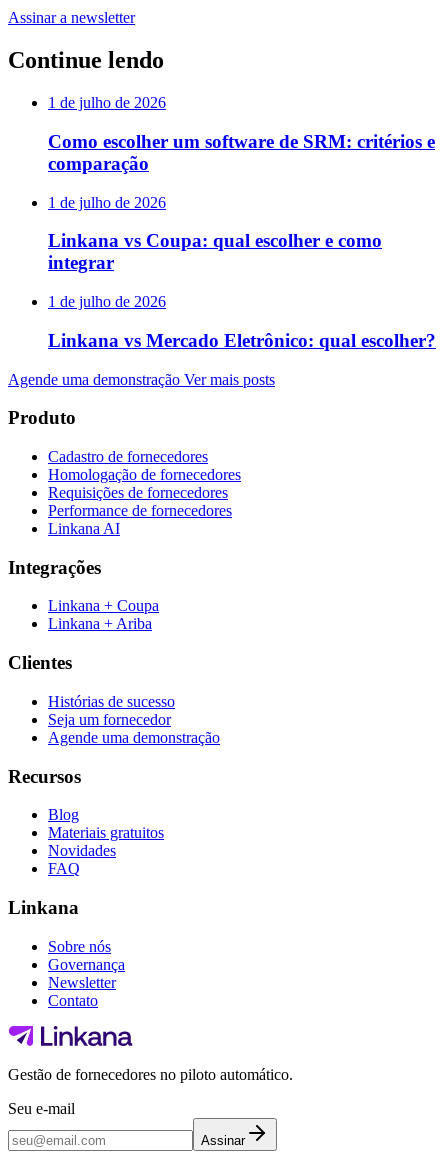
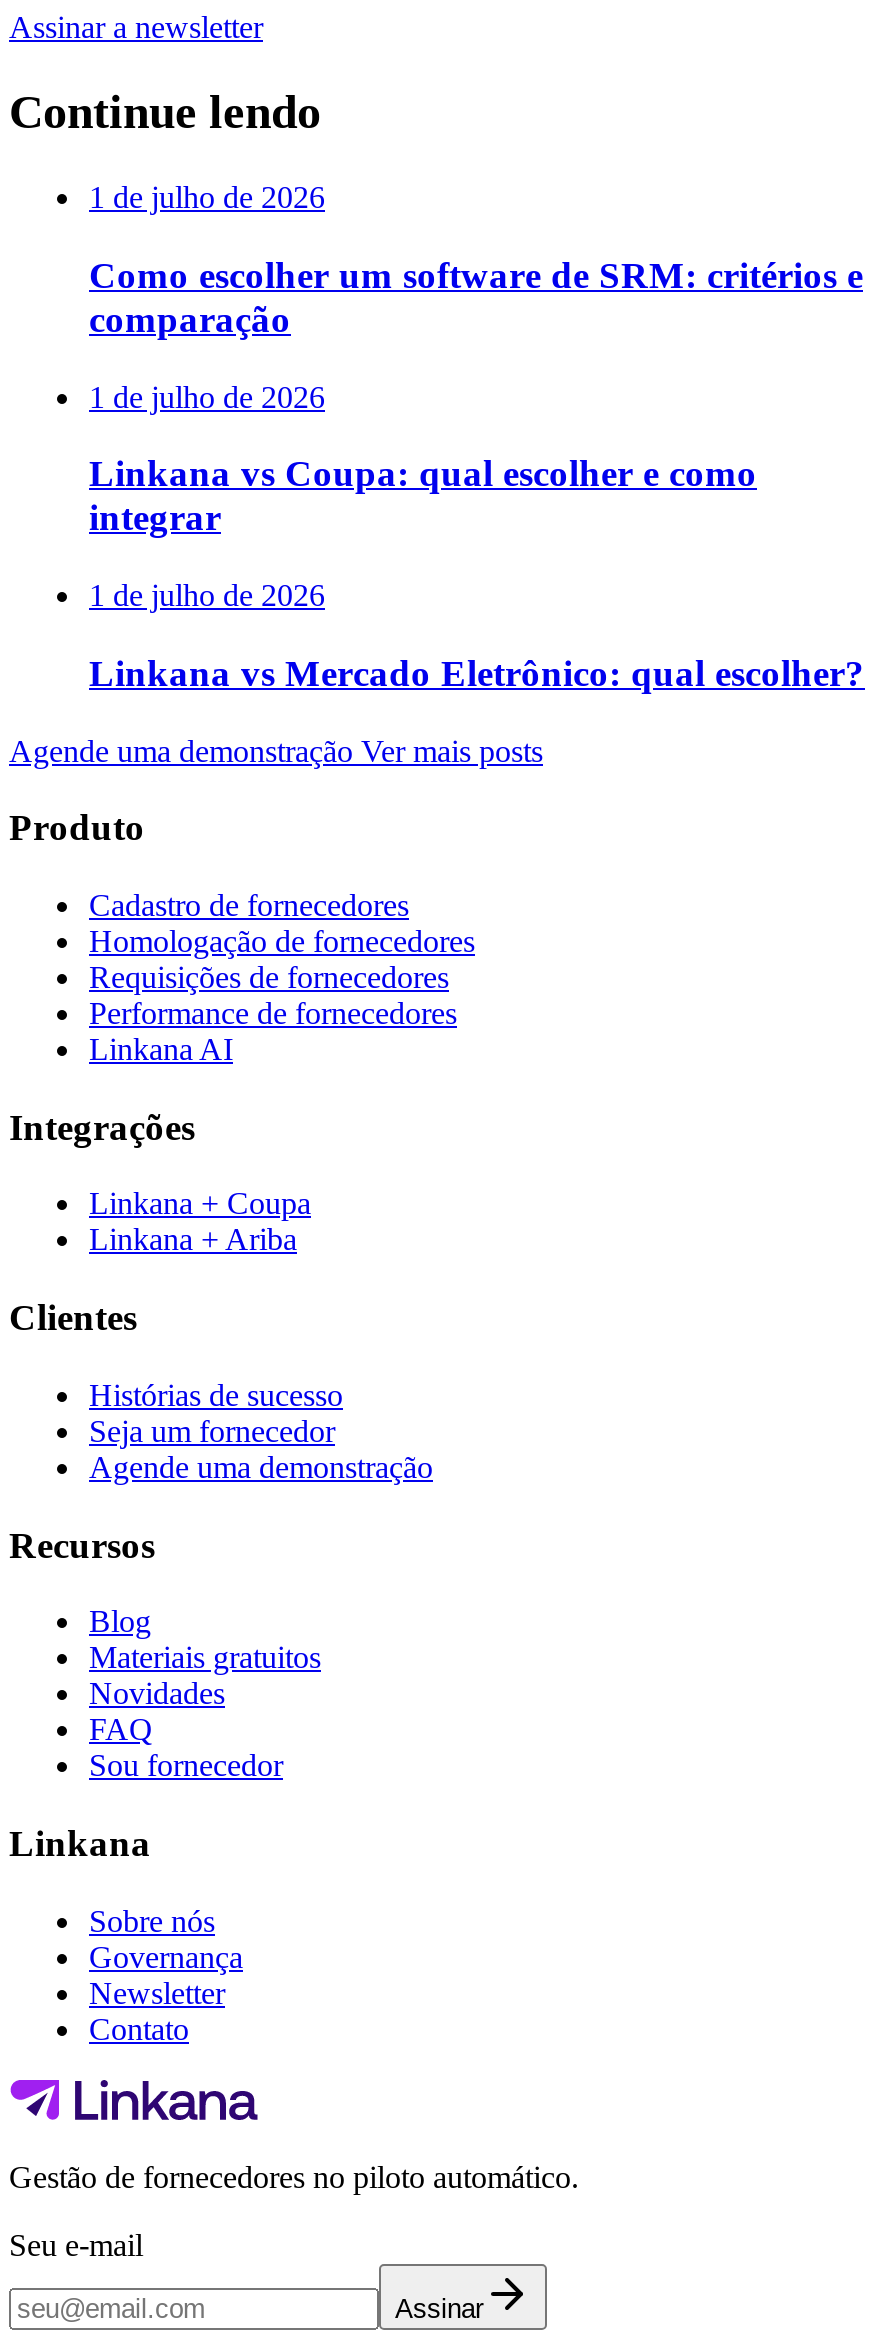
none -> [89,1749,283,1783] Sou fornecedor

